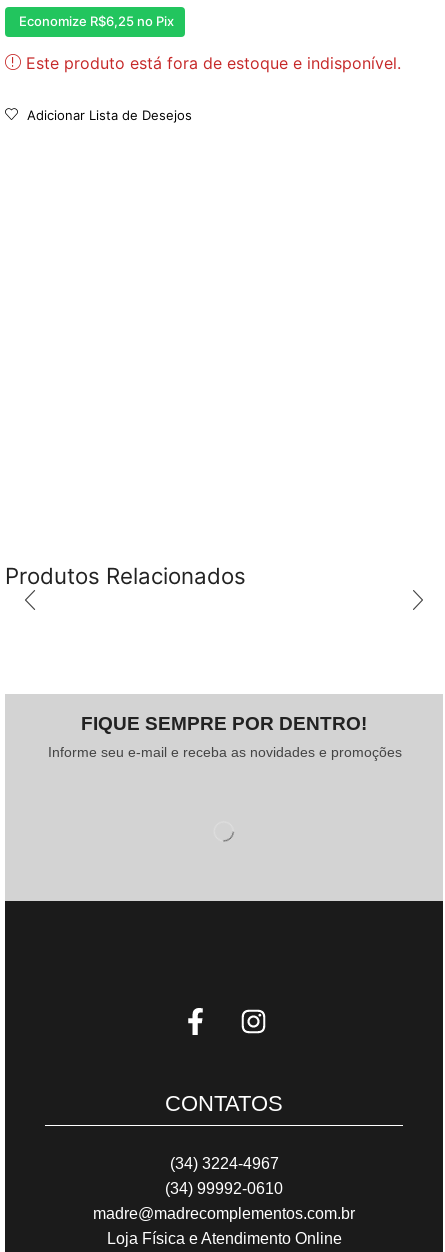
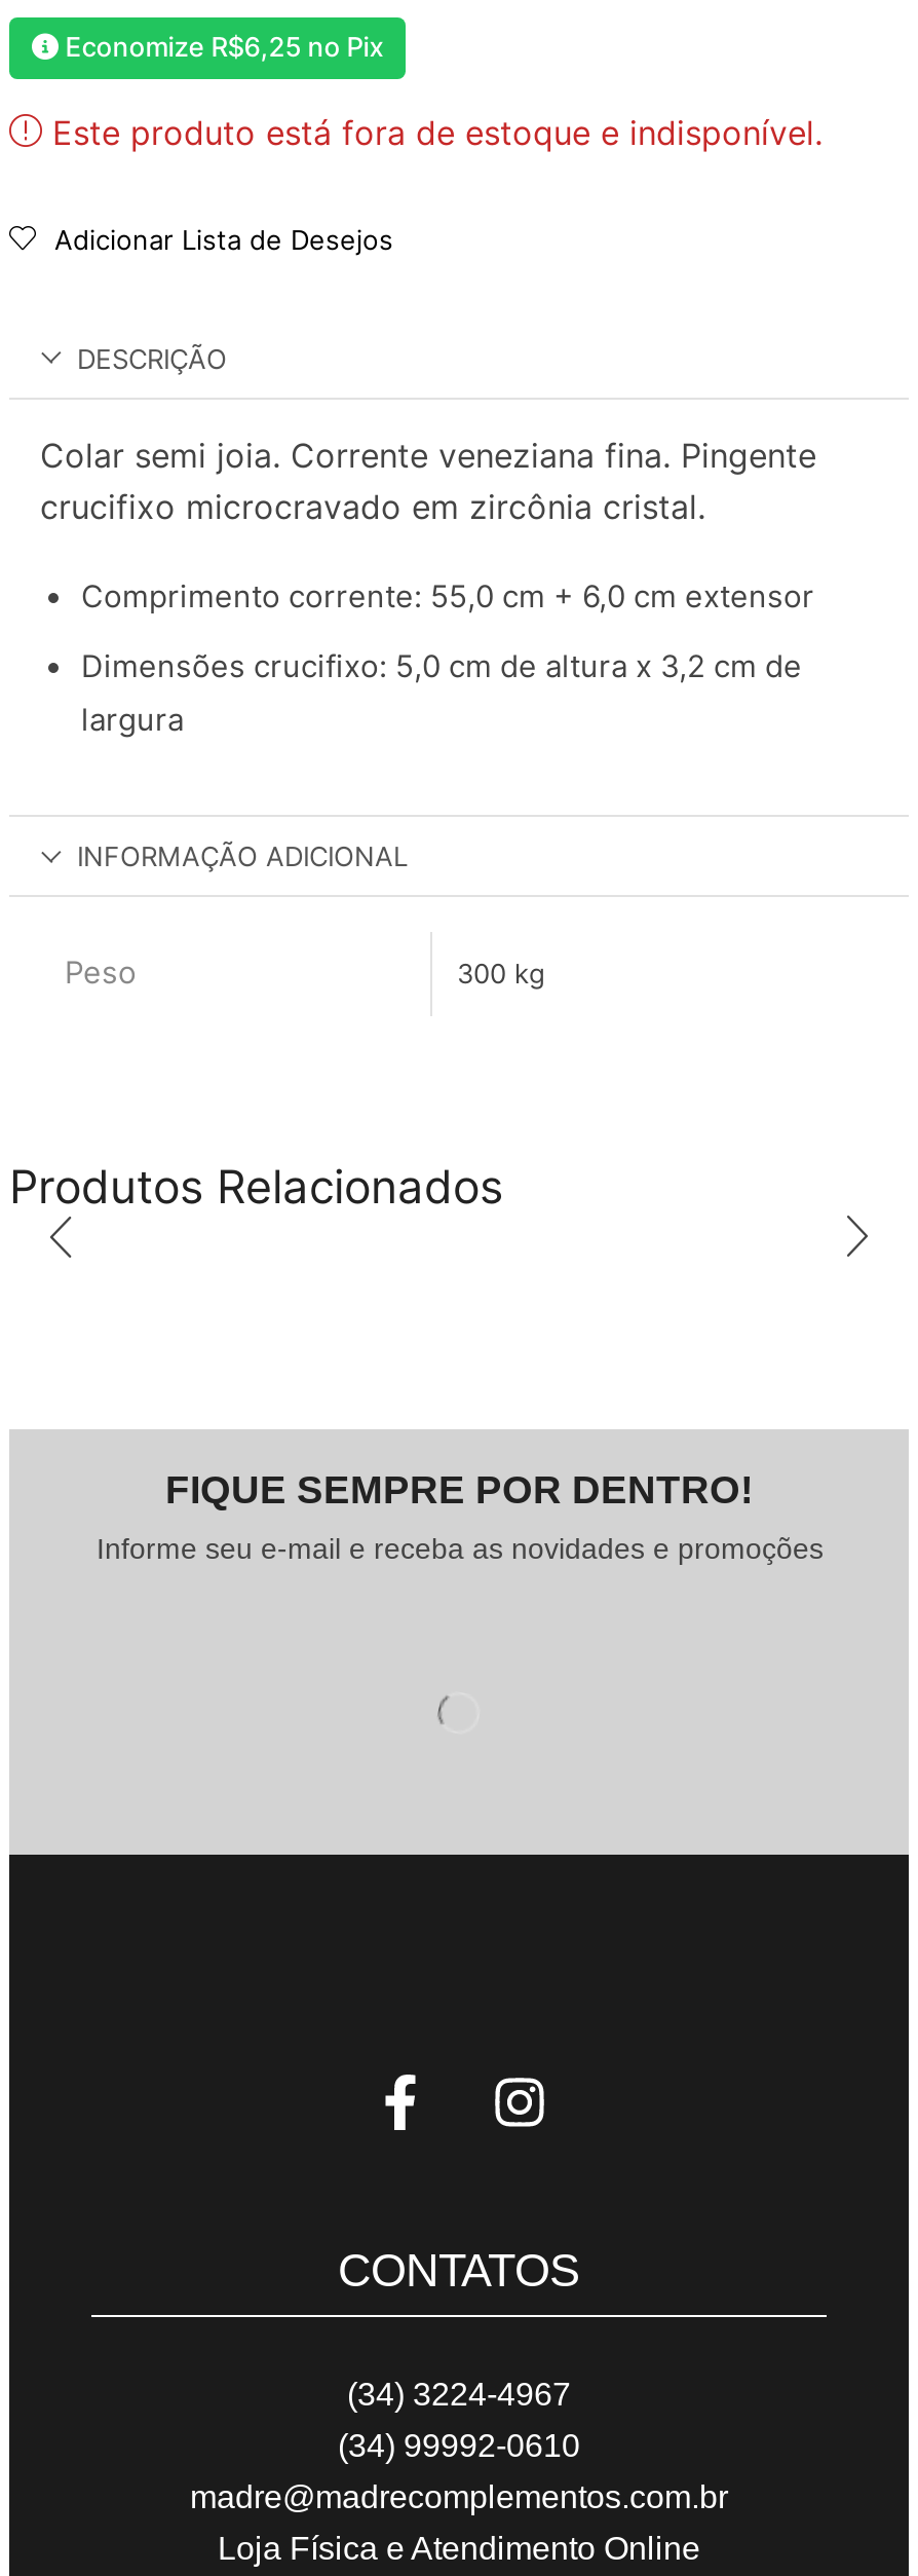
none -> [40,342,816,738] DESCRIÇÃO | Colar semi joia. Corrente veneziana fina. Pingente | crucifixo microcravado em zircônia cristal. | Comprimento corrente: 55,0 cm + 6,0 cm extensor | Dimensões crucifixo: 5,0 cm de altura x 3,2 cm de | largura
none -> [65,840,545,992] INFORMAÇÃO ADICIONAL | Peso | 300 kg

